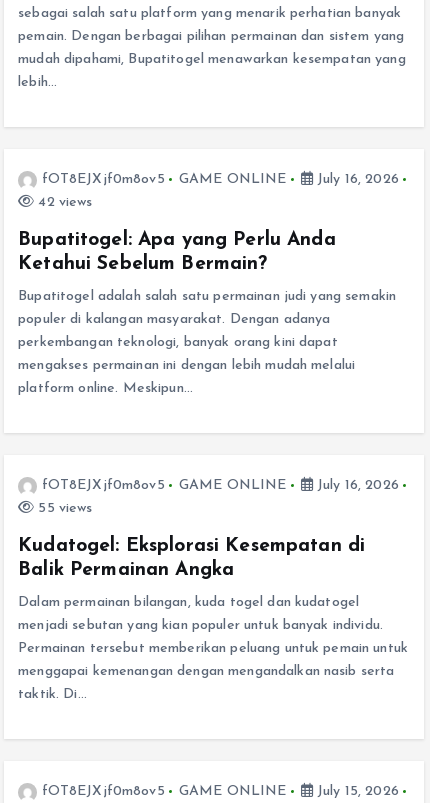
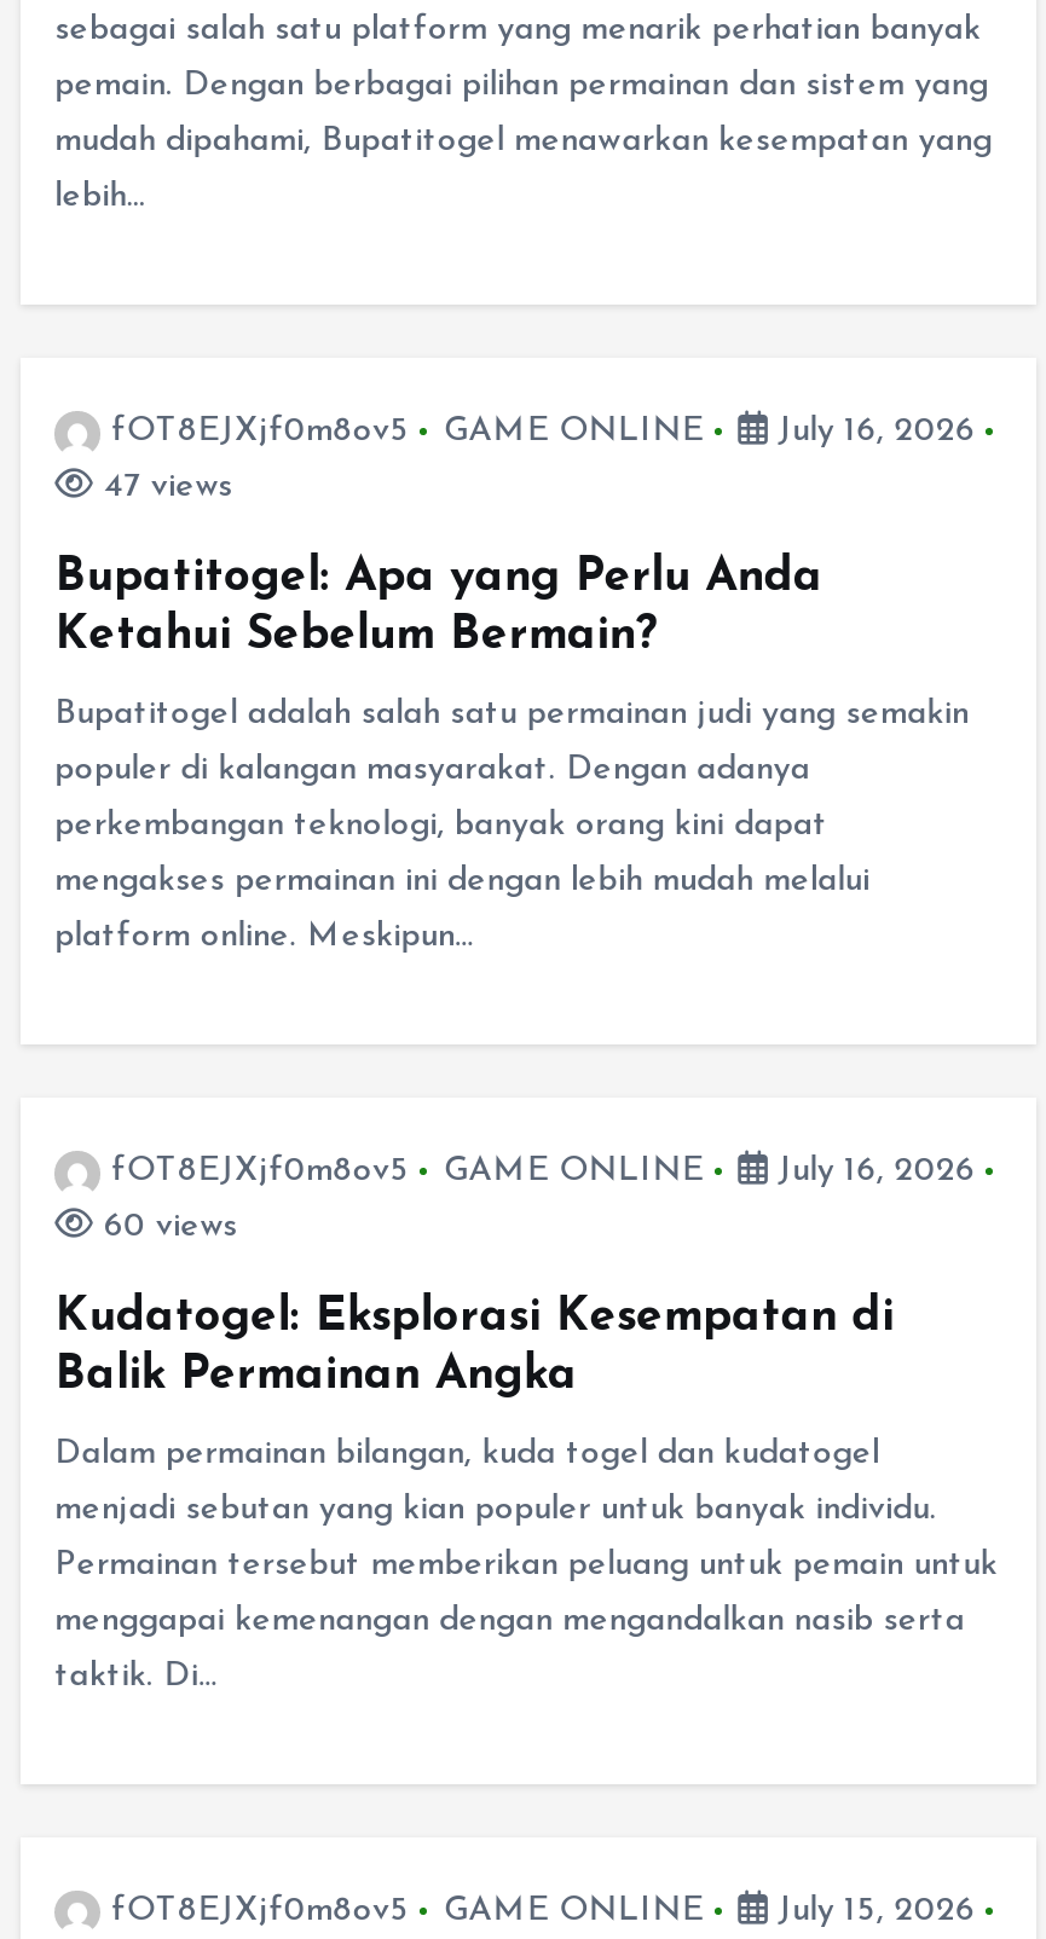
[34,195,93,210] 42 views -> [94,469,232,505] 47 views
[34,501,93,516] 55 views -> [94,1209,237,1245] 60 views

